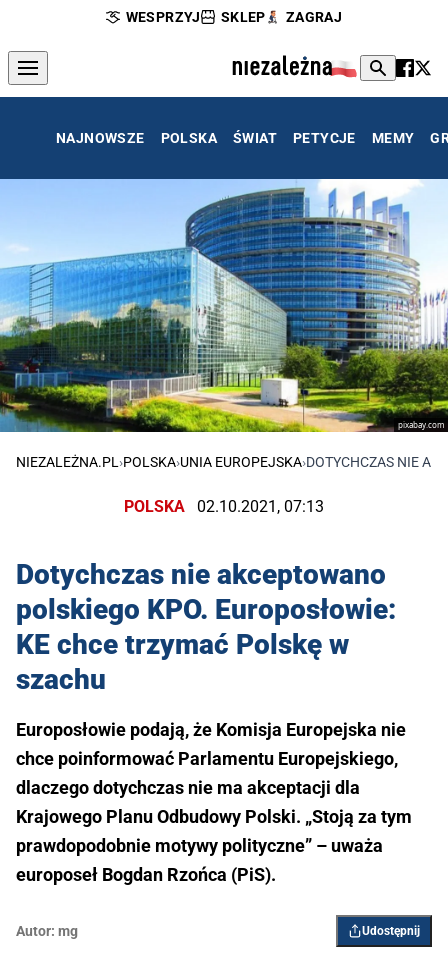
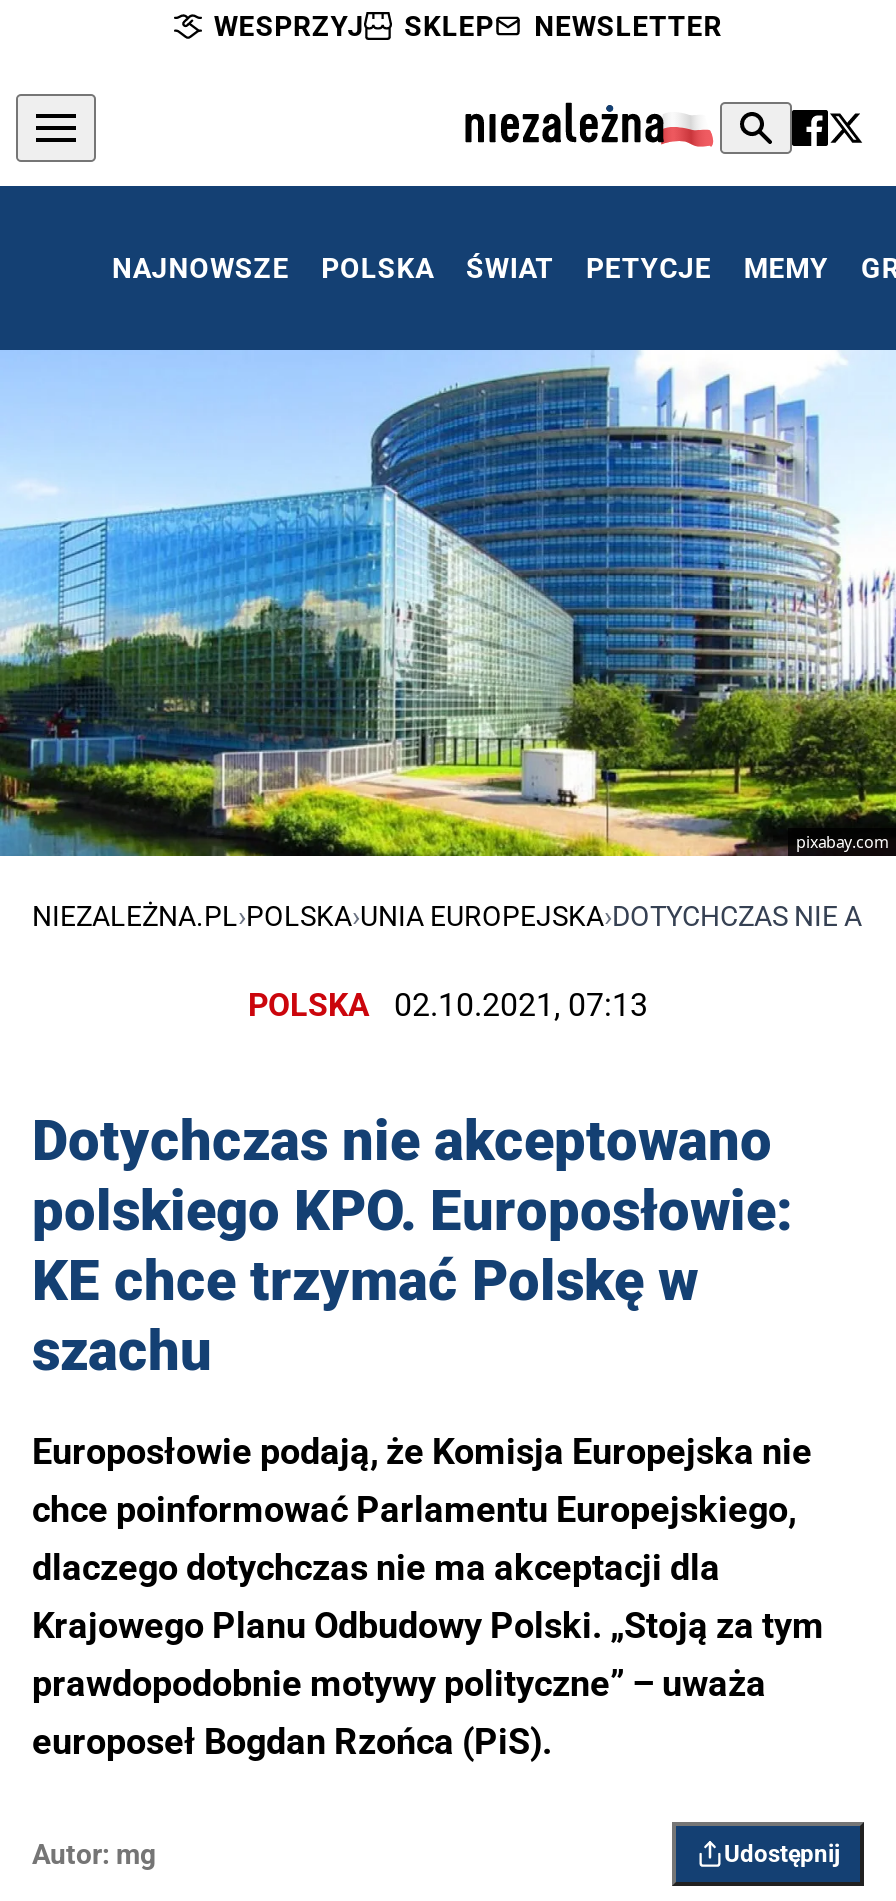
[286,9,342,25] ZAGRAJ -> [534,10,722,42] NEWSLETTER

